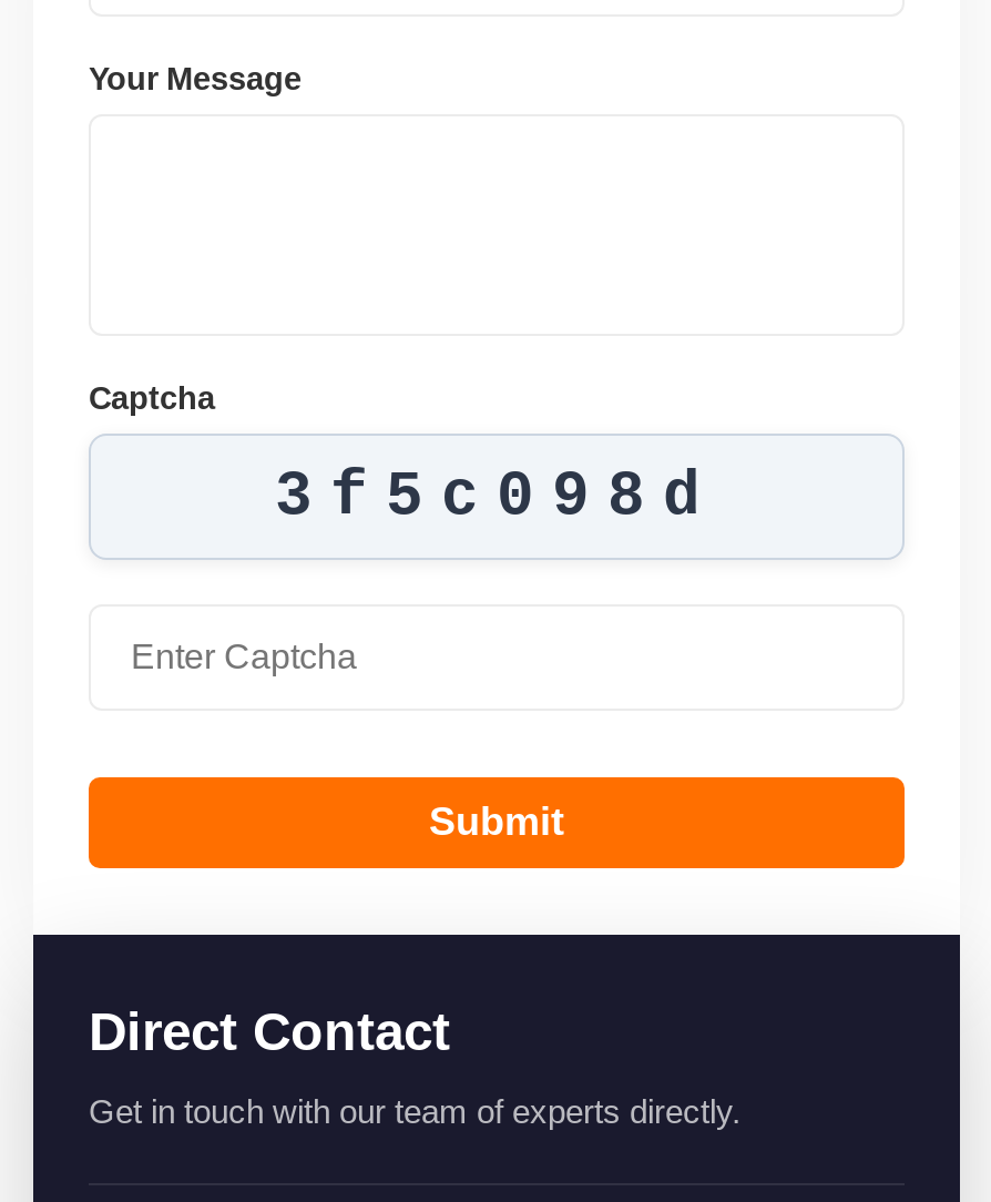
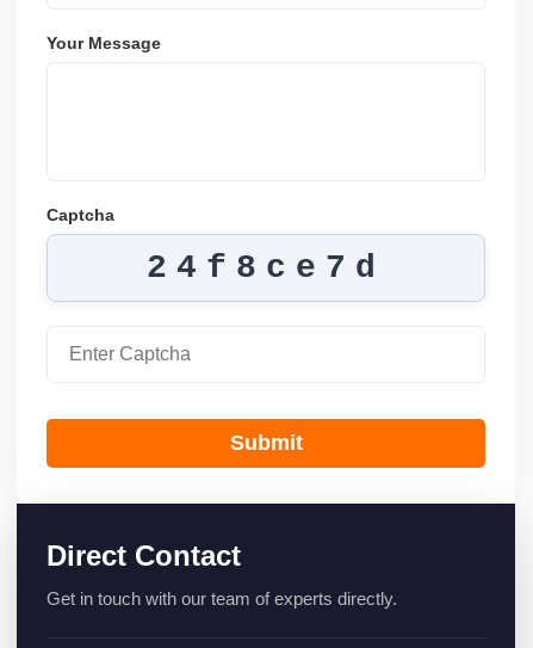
[275,462,718,531] 3f5c098d -> [147,249,385,286] 24f8ce7d

